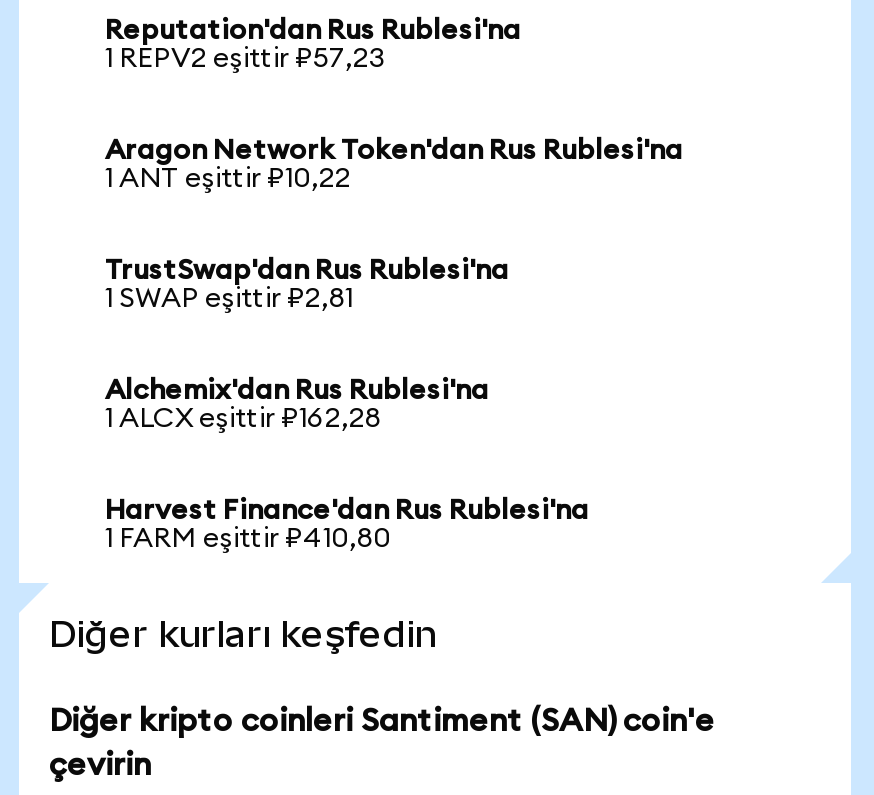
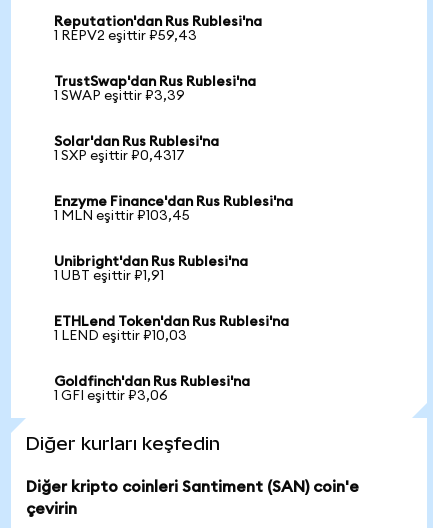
[105,45,683,193] 1 REPV2 eşittir ₽57,23 | Aragon Network Token'dan Rus Rublesi'na | 1 ANT eşittir ₽10,22 -> [54,29,197,43] 1 REPV2 eşittir ₽59,43
moved [105,257,509,285] -> [54,75,256,89]: TrustSwap'dan Rus Rublesi'na
[105,285,589,553] 1 SWAP eşittir ₽2,81 | Alchemix'dan Rus Rublesi'na | 1 ALCX eşittir ₽162,28 | Harvest Finance'dan Rus Rublesi'na | 1 FARM eşittir ₽410,80 -> [54,89,293,403] 1 SWAP eşittir ₽3,39 | Solar'dan Rus Rublesi'na | 1 SXP eşittir ₽0,4317 | Enzyme Finance'dan Rus Rublesi'na | 1 MLN eşittir ₽103,45 | Unibright'dan Rus Rublesi'na | 1 UBT eşittir ₽1,91 | ETHLend Token'dan Rus Rublesi'na | 1 LEND eşittir ₽10,03 | Goldfinch'dan Rus Rublesi'na | 1 GFI eşittir ₽3,06

